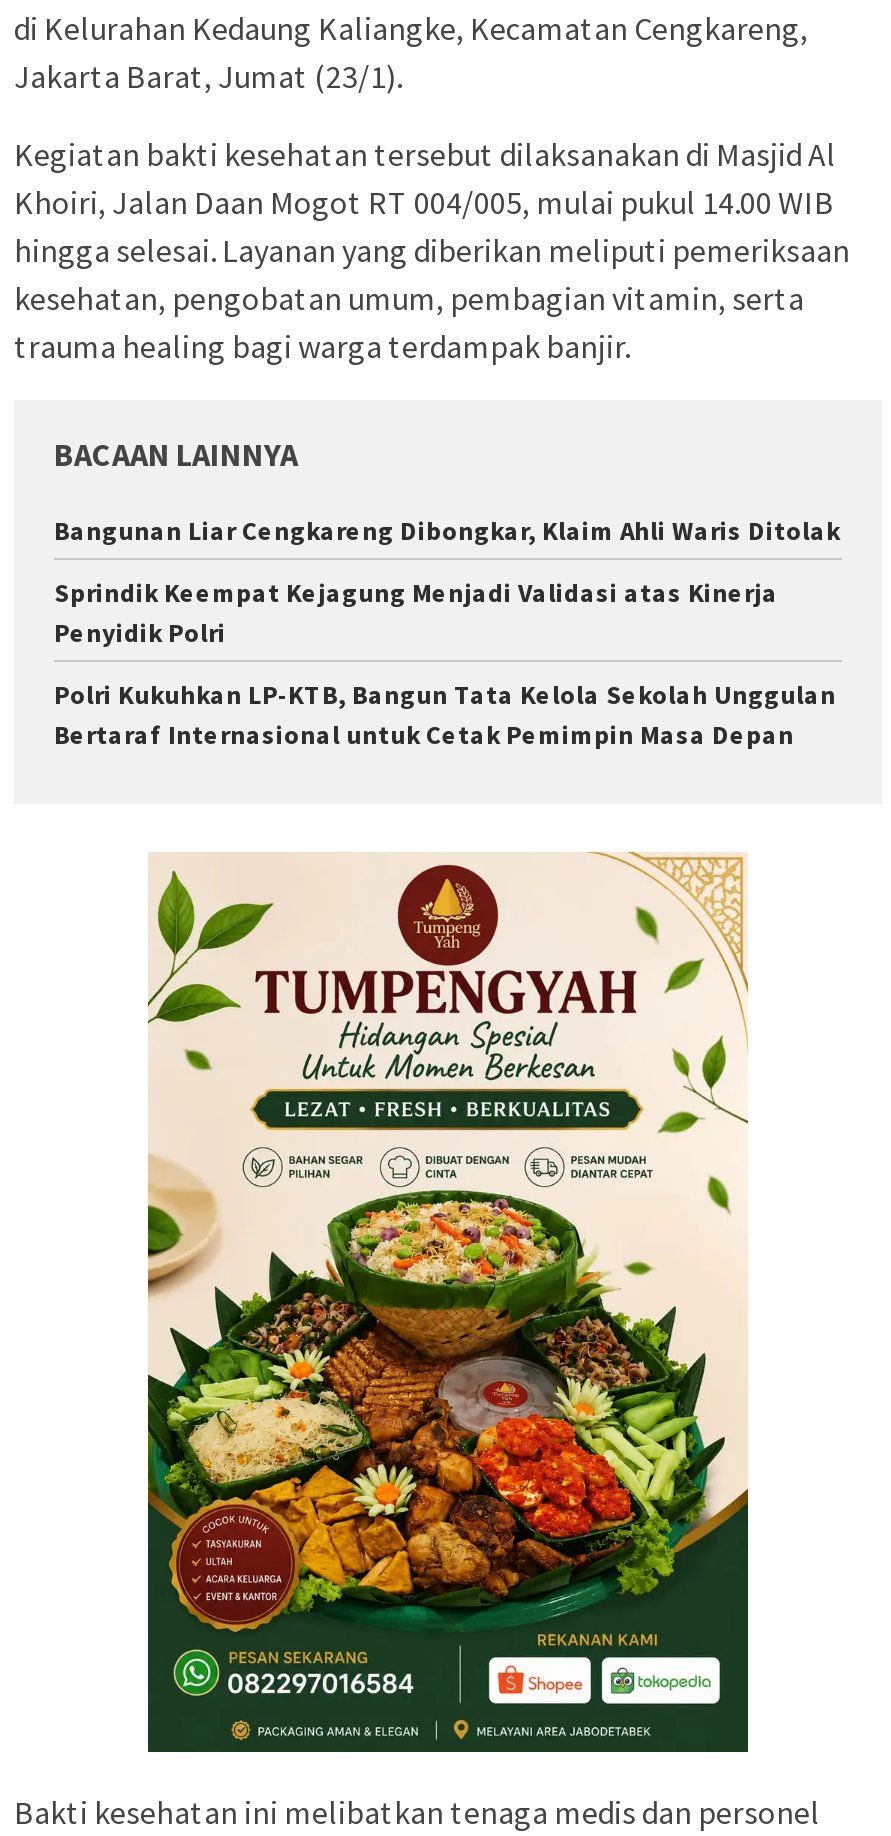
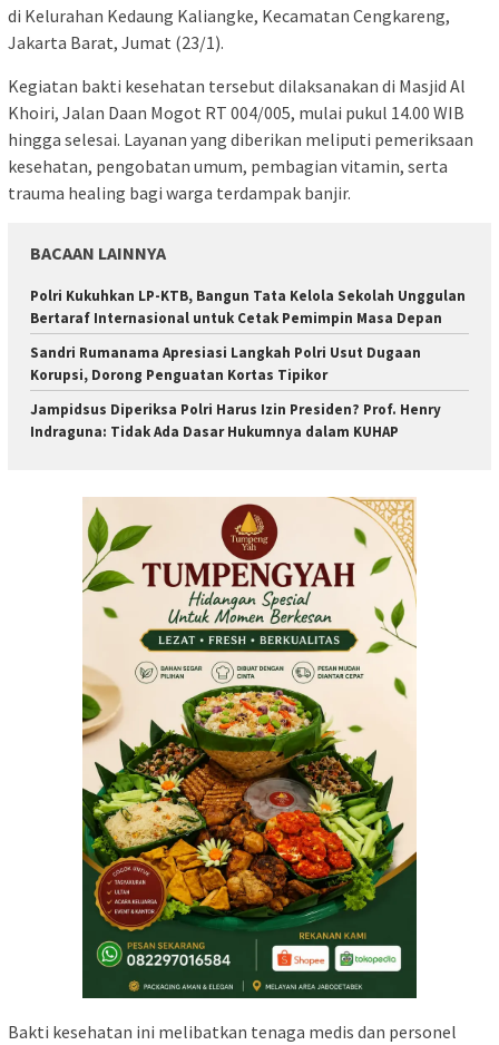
[54,513,840,649] Bangunan Liar Cengkareng Dibongkar, Klaim Ahli Waris Ditolak | Sprindik Keempat Kejagung Menjadi Validasi atas Kinerja | Penyidik Polri -> none
moved [54,677,836,751] -> [30,286,466,327]: Polri Kukuhkan LP-KTB, Bangun Tata Kelola Sekolah Unggulan | Bertaraf Internasional untuk Cetak Pemimpin Masa Depan
none -> [30,343,441,441] Sandri Rumanama Apresiasi Langkah Polri Usut Dugaan | Korupsi, Dorong Penguatan Kortas Tipikor | Jampidsus Diperiksa Polri Harus Izin Presiden? Prof. Henry | Indraguna: Tidak Ada Dasar Hukumnya dalam KUHAP

